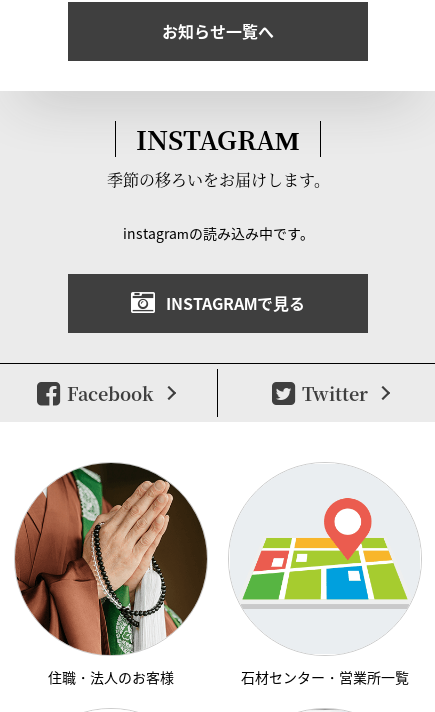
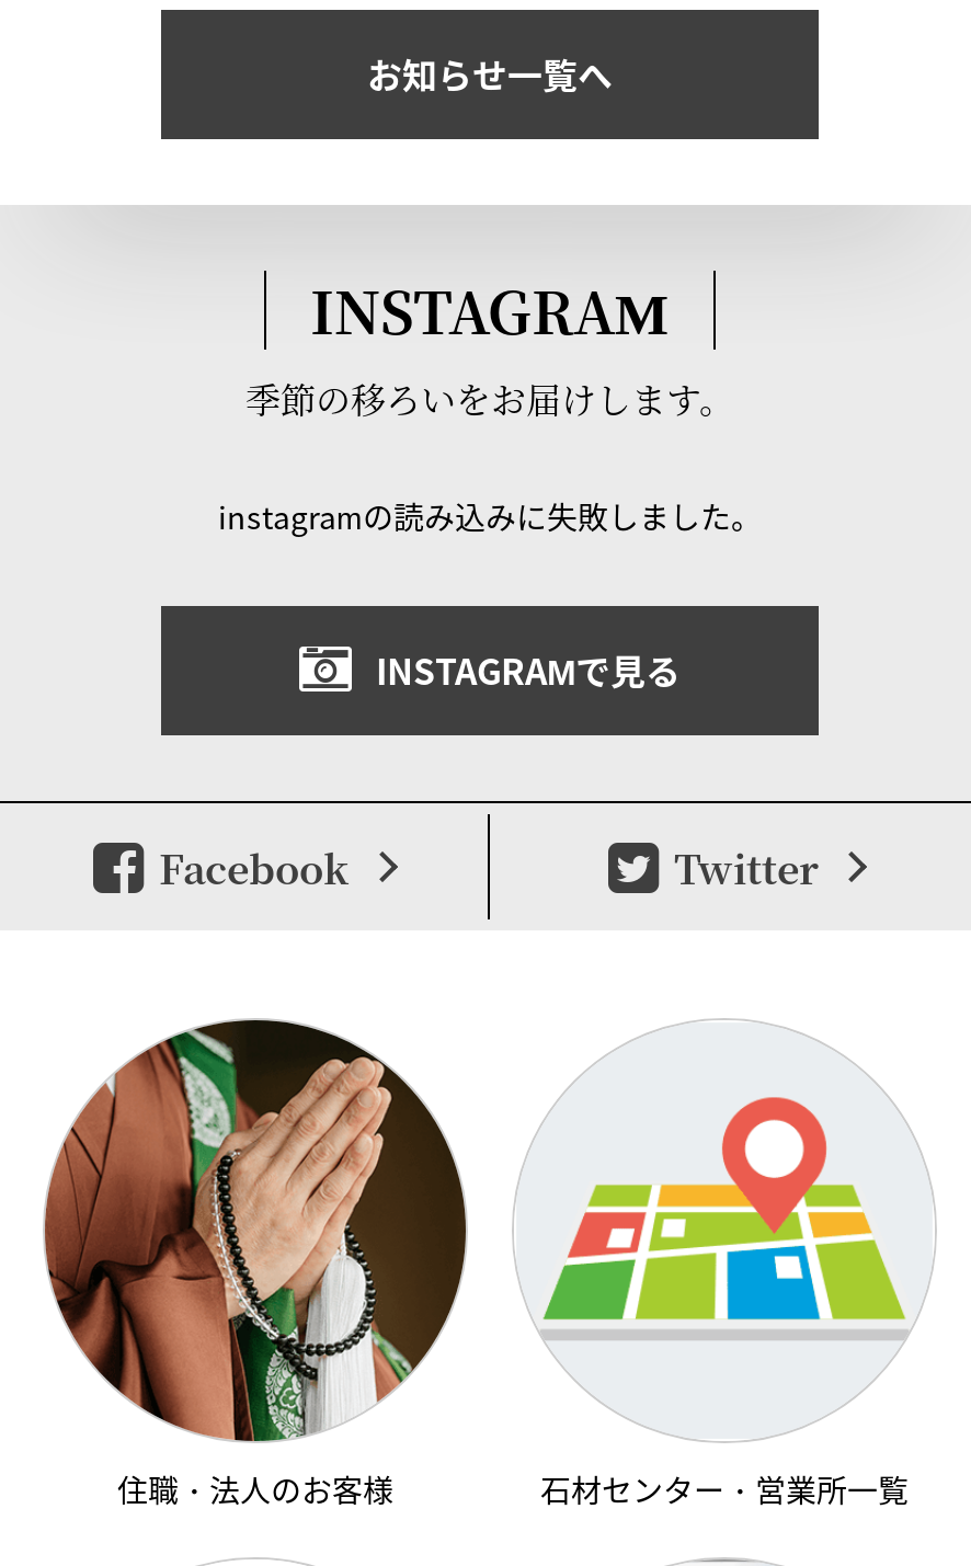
[122,223,313,243] instagramの読み込み中です。 -> [218,494,762,538] instagramの読み込みに失敗しました。

